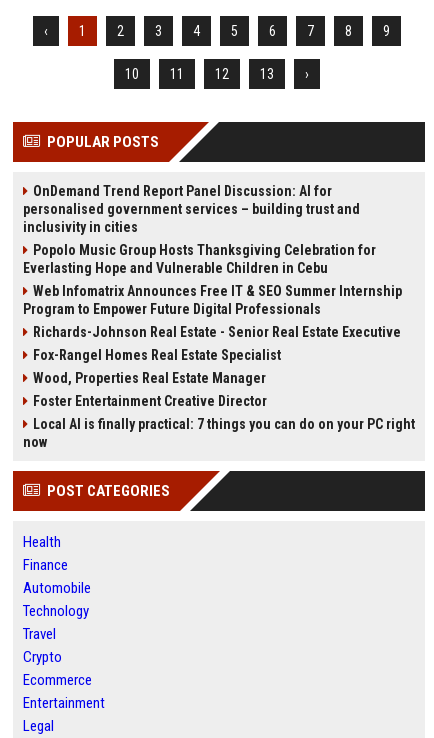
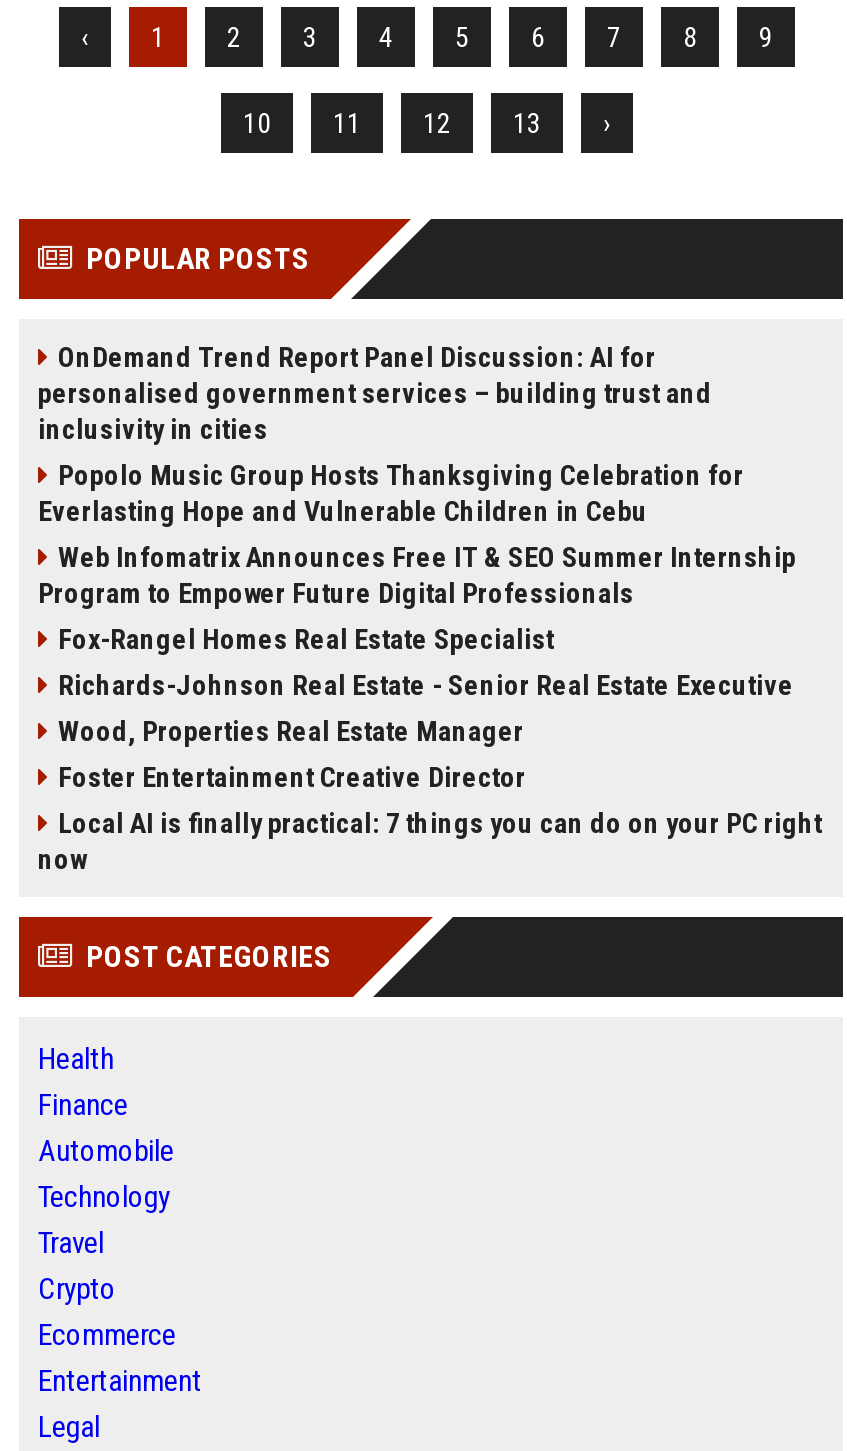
moved [32,324,400,340] -> [58,669,794,701]: Richards-Johnson Real Estate - Senior Real Estate Executive
moved [32,347,280,363] -> [58,623,554,655]: Fox-Rangel Homes Real Estate Specialist

